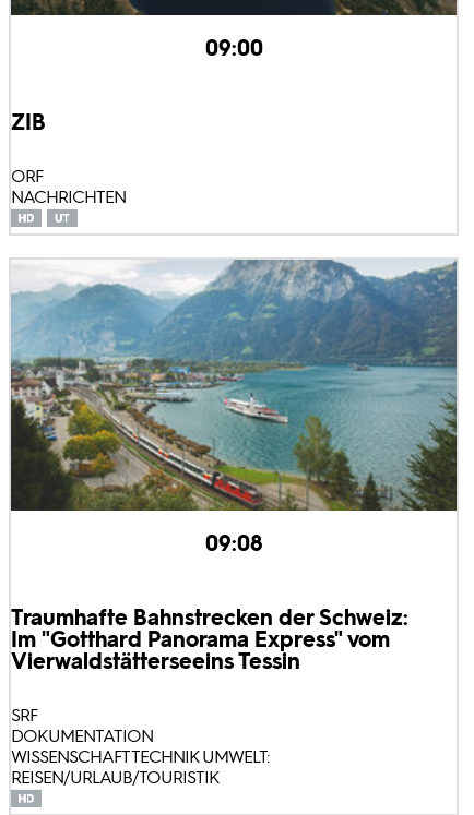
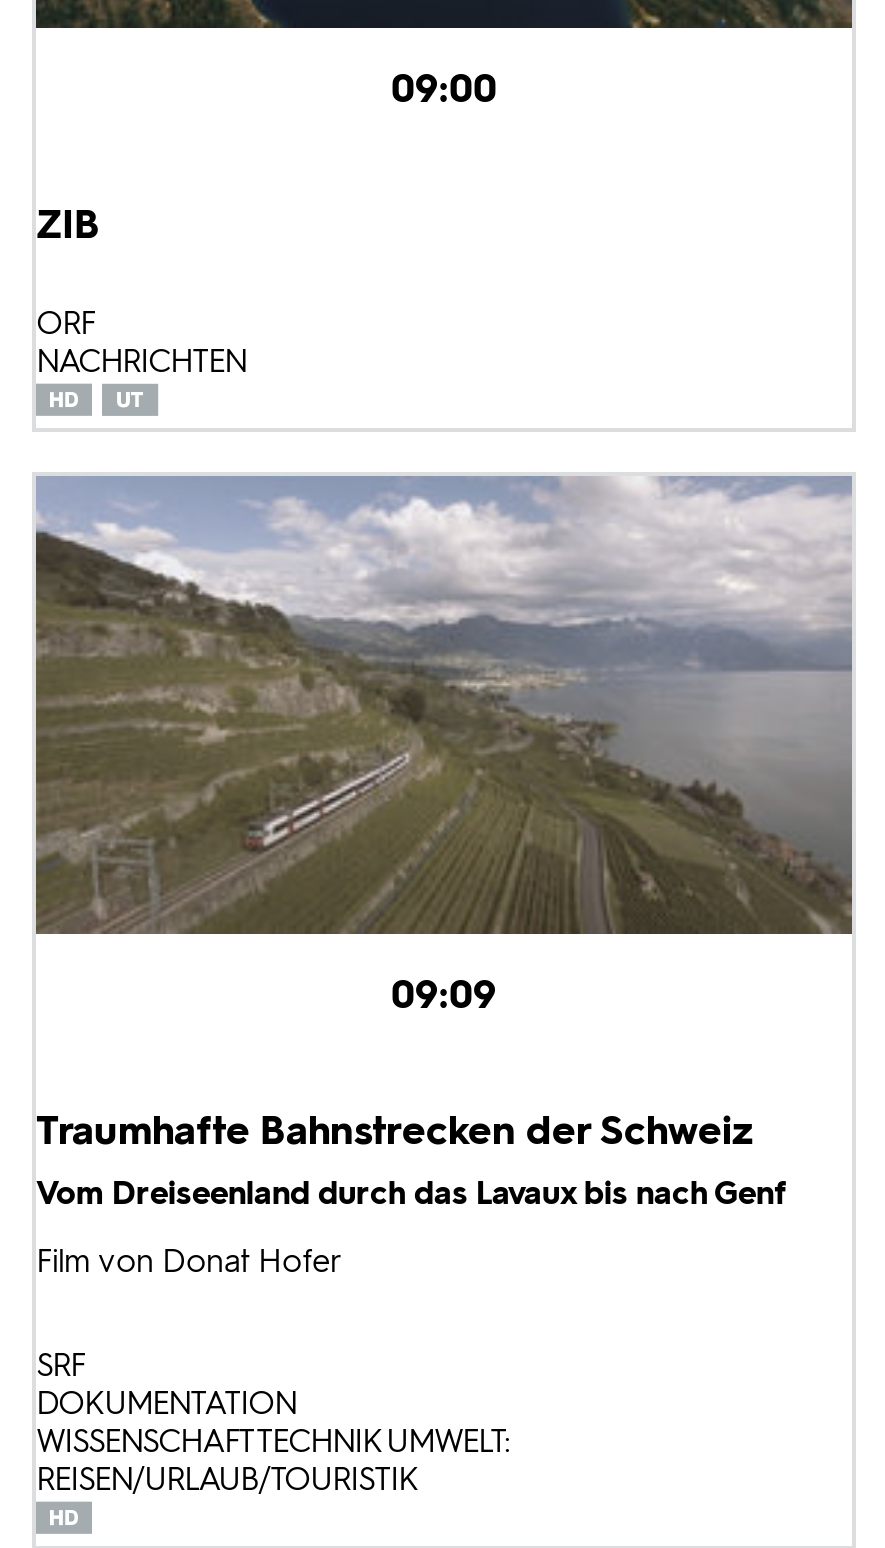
[11,259,458,674] [image] | 09:08 | Traumhafte Bahnstrecken der Schweiz: | Im "Gotthard Panorama Express" vom | Vierwaldstätterseeins Tessin -> [34,474,852,1281] [image] | 09:09 | Traumhafte Bahnstrecken der Schweiz | Vom Dreiseenland durch das Lavaux bis nach Genf | Film von Donat Hofer

